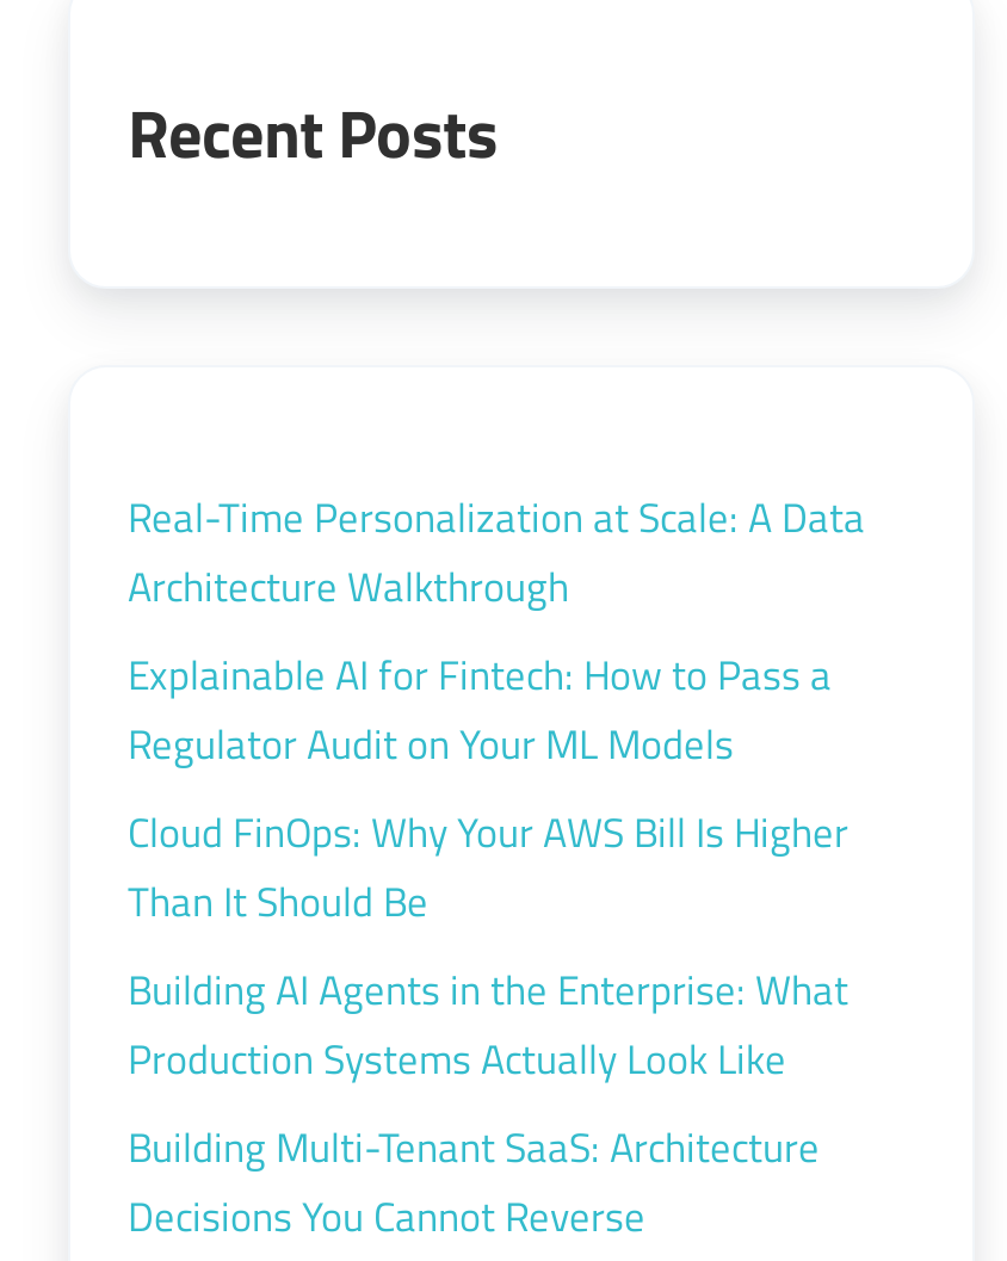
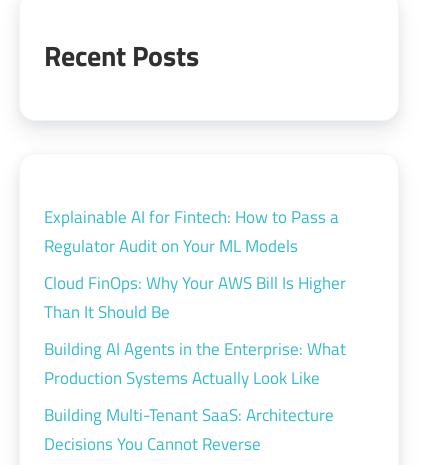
[128,488,865,619] Real-Time Personalization at Scale: A Data | Architecture Walkthrough -> none

